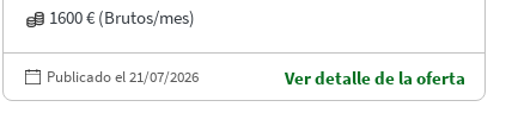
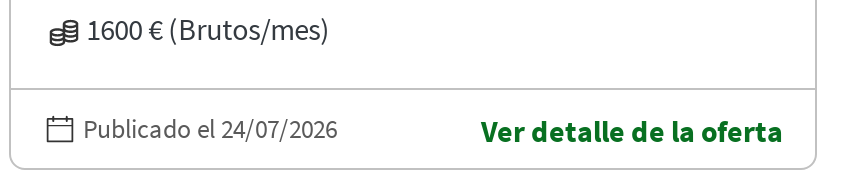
[47,66,199,86] Publicado el 21/07/2026 -> [83,111,337,145] Publicado el 24/07/2026

